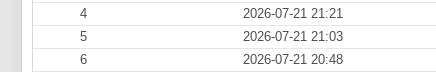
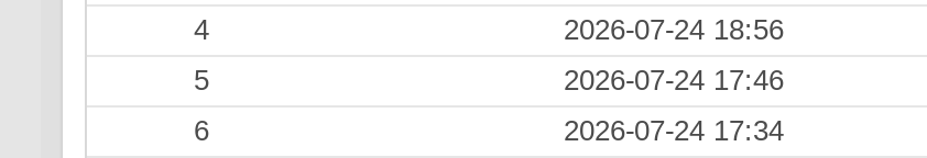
[242,6,342,21] 2026-07-21 21:21 -> [564,13,784,46] 2026-07-24 18:56
[242,29,342,44] 2026-07-21 21:03 -> [564,64,784,97] 2026-07-24 17:46
[242,52,342,67] 2026-07-21 20:48 -> [564,114,784,147] 2026-07-24 17:34

